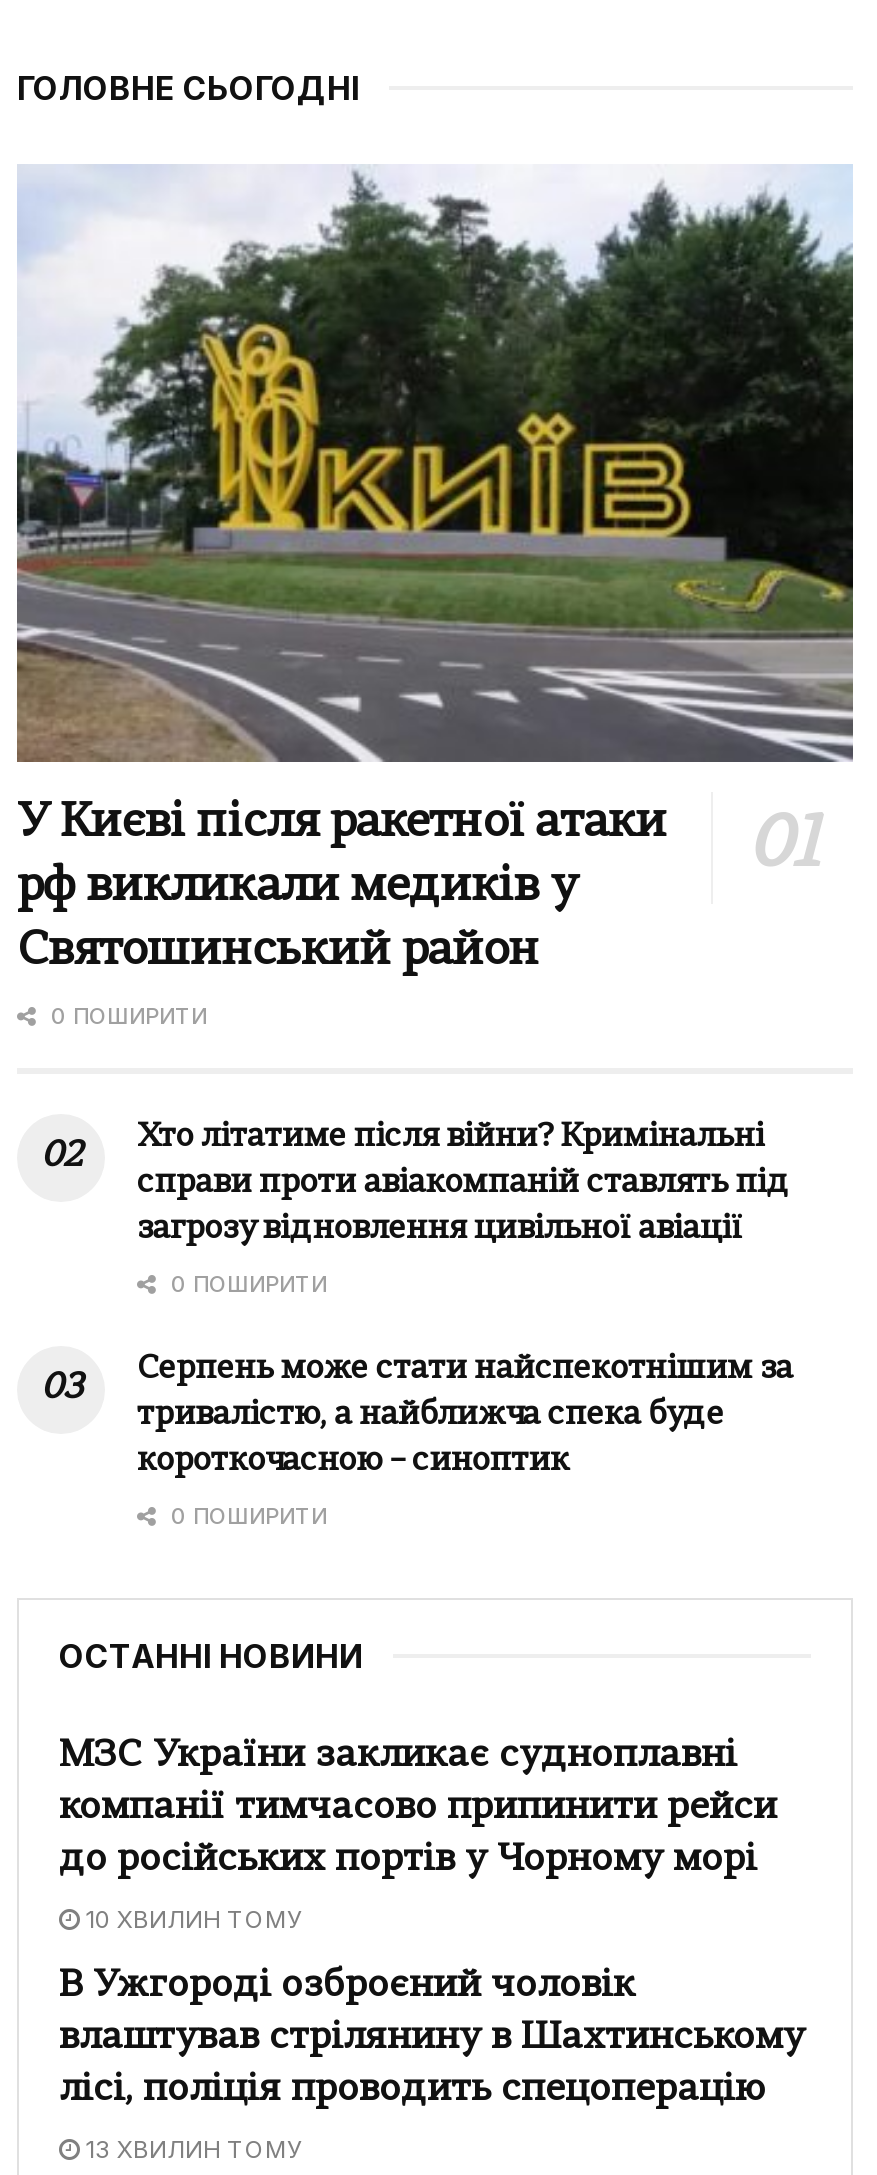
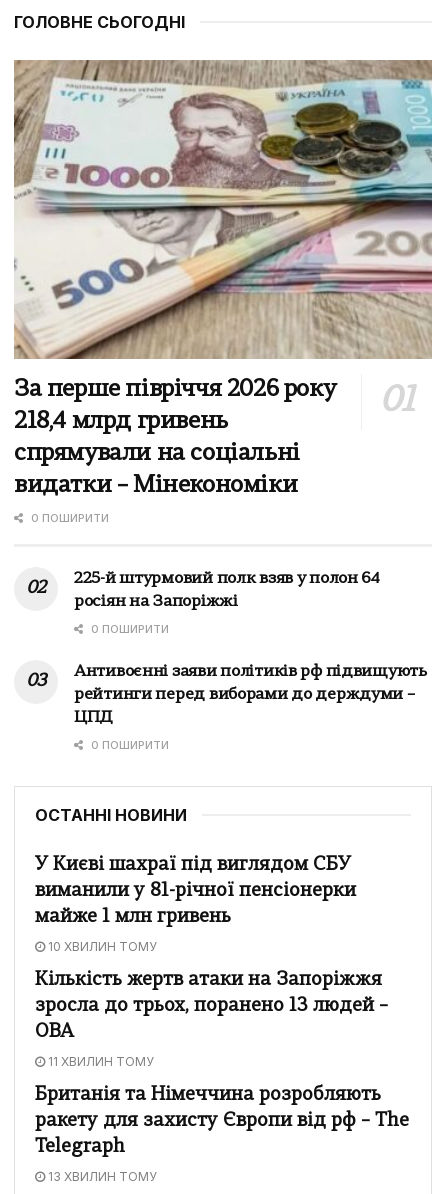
[15,164,855,975] [image] | У Києві після ракетної атаки | рф викликали медиків у | Святошинський район -> [13,59,433,498] [image] | За перше півріччя 2026 року | 218,4 млрд гривень | спрямували на соціальні | видатки – Мінекономіки
[137,1121,790,1245] Хто літатиме після війни? Кримінальні | справи проти авіакомпаній ставлять під | загрозу відновлення цивільної авіації -> [74,571,380,610] 225-й штурмовий полк взяв у полон 64 | росіян на Запоріжжі
[137,1353,793,1477] Серпень може стати найспекотнішим за | тривалістю, а найближча спека буде | короткочасною – синоптик -> [74,664,427,726] Антивоєнні заяви політиків рф підвищують | рейтинги перед виборами до держдуми – | ЦПД
[59,1737,777,1879] МЗС України закликає судноплавні | компанії тимчасово припинити рейси | до російських портів у Чорному морі -> [35,856,356,927] У Києві шахраї під виглядом СБУ | виманили у 81-річної пенсіонерки | майже 1 млн гривень
[59,1967,805,2109] В Ужгороді озброєний чоловік | влаштував стрілянину в Шахтинському | лісі, поліція проводить спецоперацію -> [35,971,409,1157] Кількість жертв атаки на Запоріжжя | зросла до трьох, поранено 13 людей – | ОВА | 11 ХВИЛИН ТОМУ | Британія та Німеччина розробляють | ракету для захисту Європи від рф – The | Telegraph

